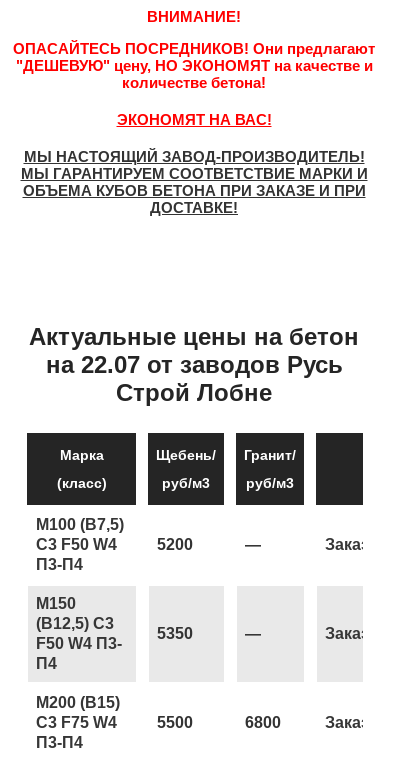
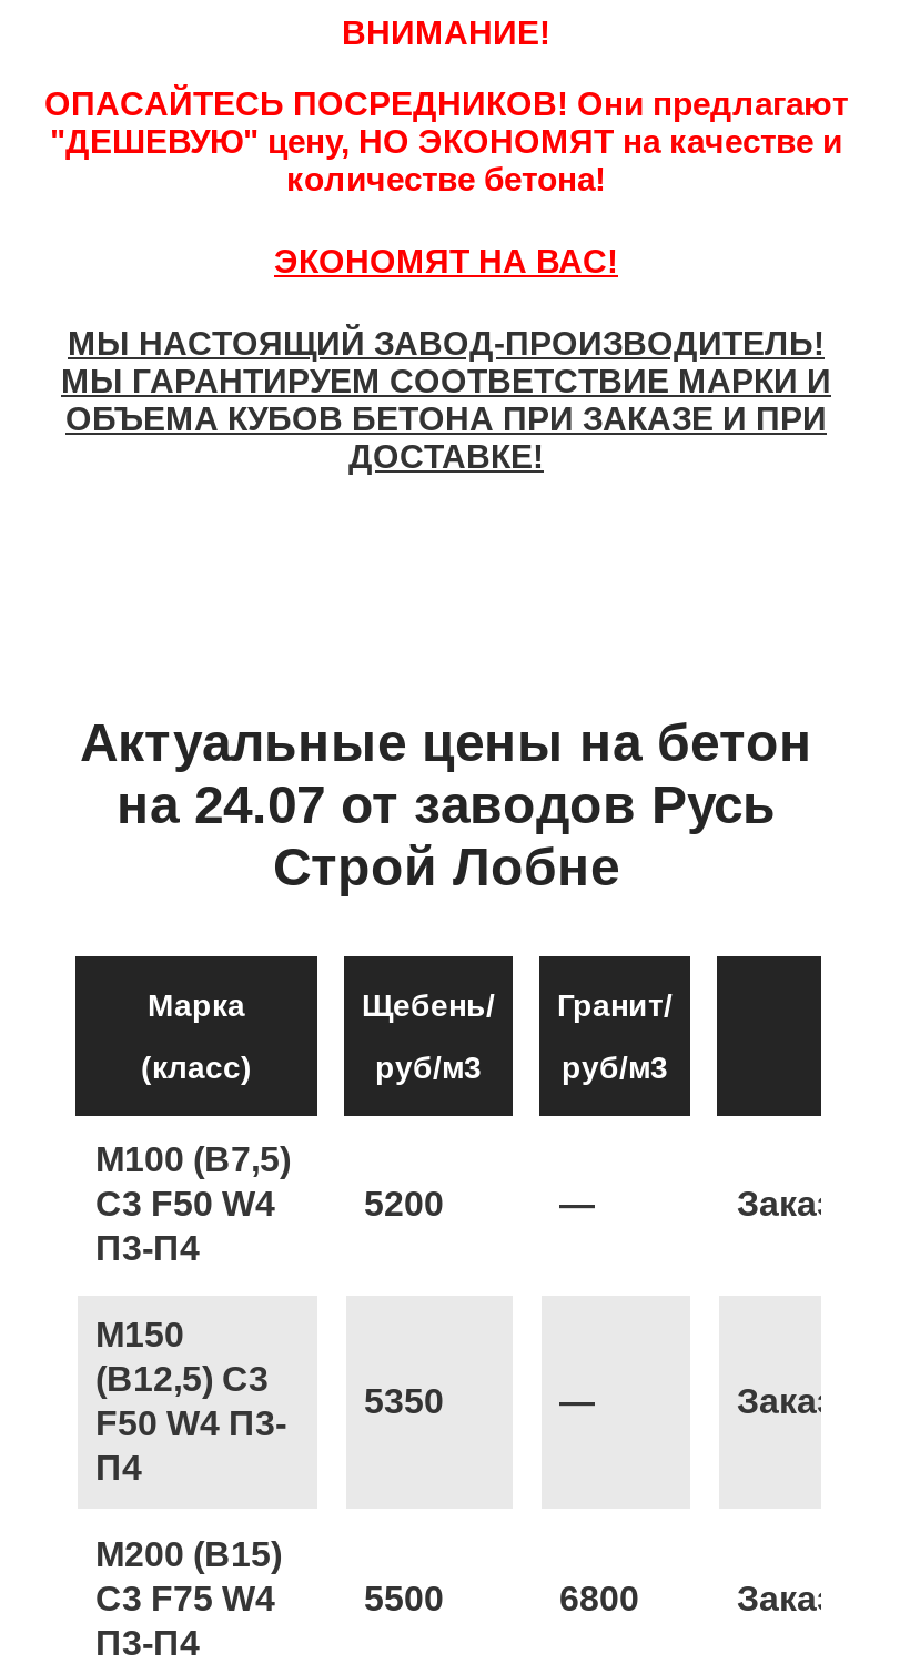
[45,351,342,378] на 22.07 от заводов Русь -> [117,774,776,834] на 24.07 от заводов Русь

